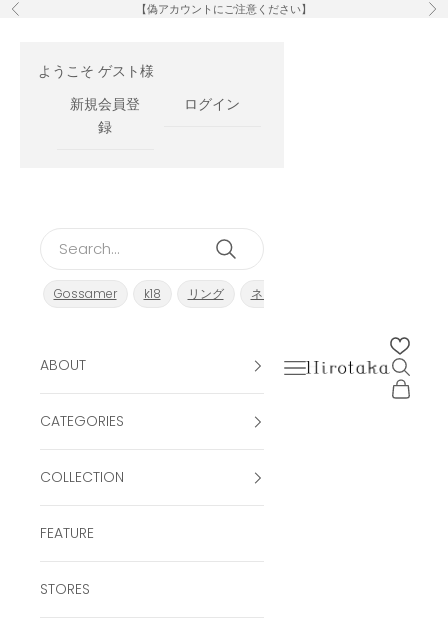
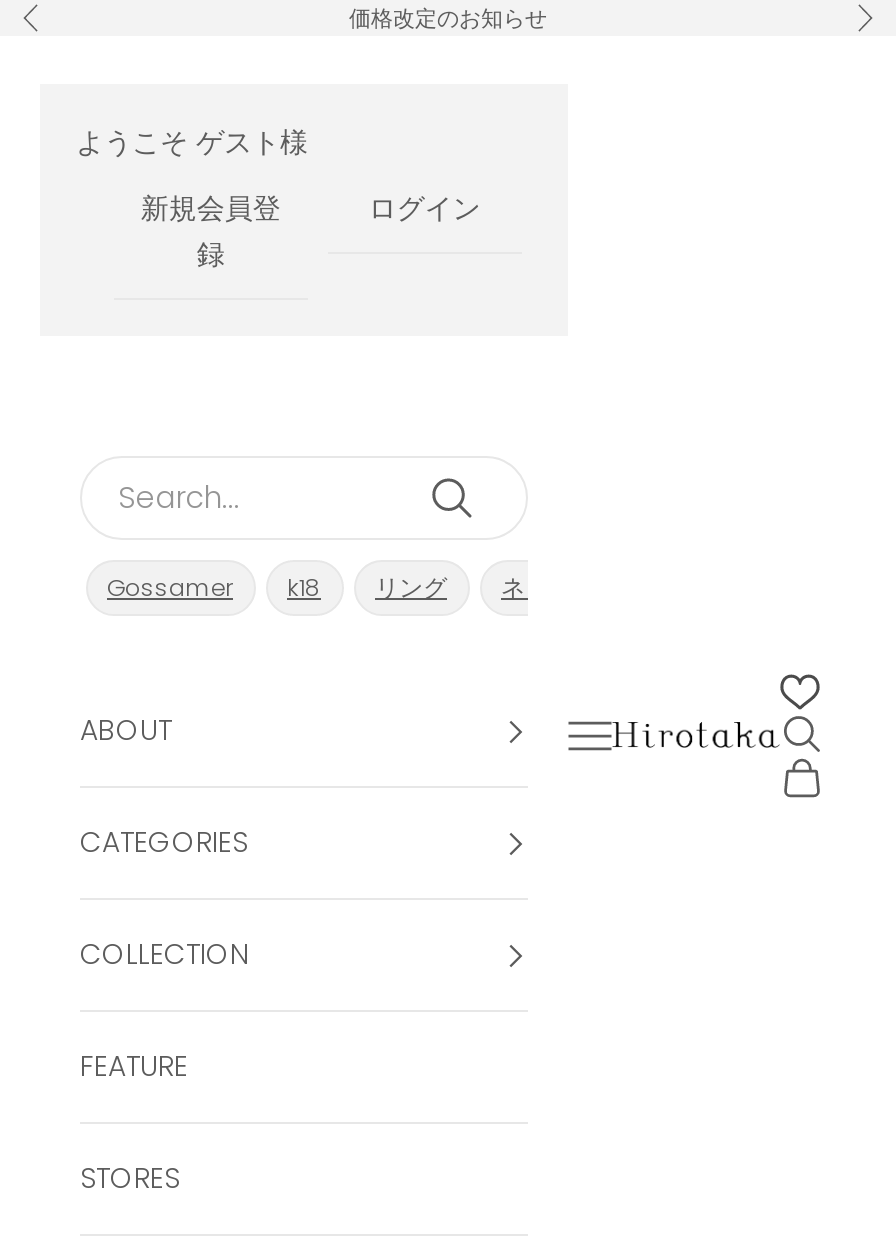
[136,1,312,17] 【偽アカウントにご注意ください】 -> [349,2,547,34] 価格改定のお知らせ

